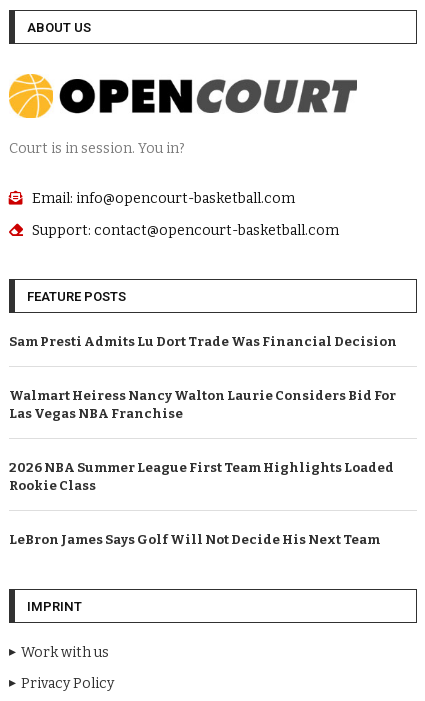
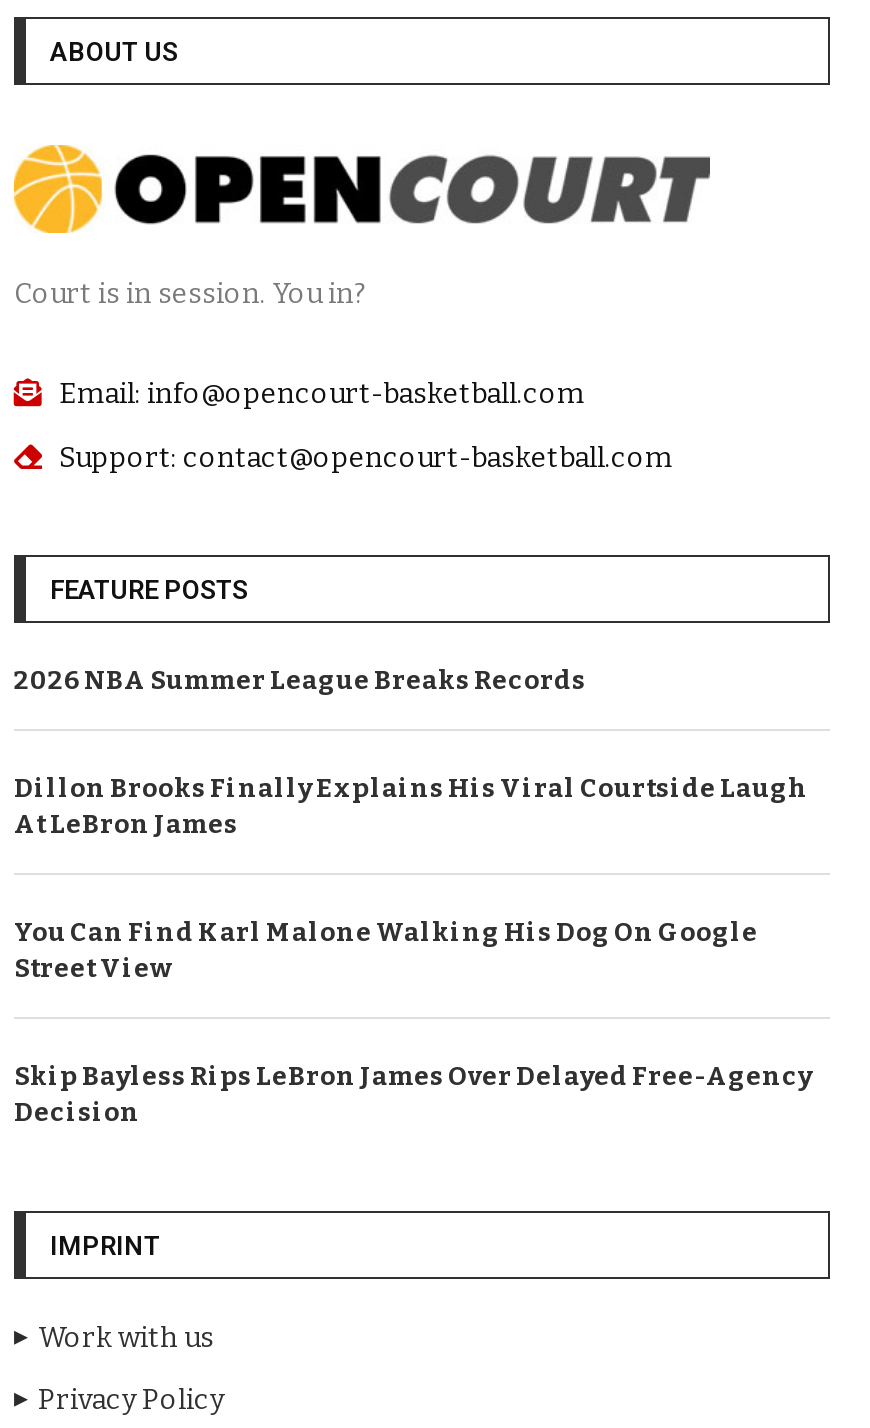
[9,334,397,349] Sam Presti Admits Lu Dort Trade Was Financial Decision -> [14,665,586,695] 2026 NBA Summer League Breaks Records
[9,388,396,421] Walmart Heiress Nancy Walton Laurie Considers Bid For | Las Vegas NBA Franchise -> [14,773,808,839] Dillon Brooks Finally Explains His Viral Courtside Laugh | At LeBron James
[9,460,394,493] 2026 NBA Summer League First Team Highlights Loaded | Rookie Class -> [14,917,758,983] You Can Find Karl Malone Walking His Dog On Google | Street View
[9,532,380,547] LeBron James Says Golf Will Not Decide His Next Team -> [14,1061,812,1127] Skip Bayless Rips LeBron James Over Delayed Free-Agency | Decision

